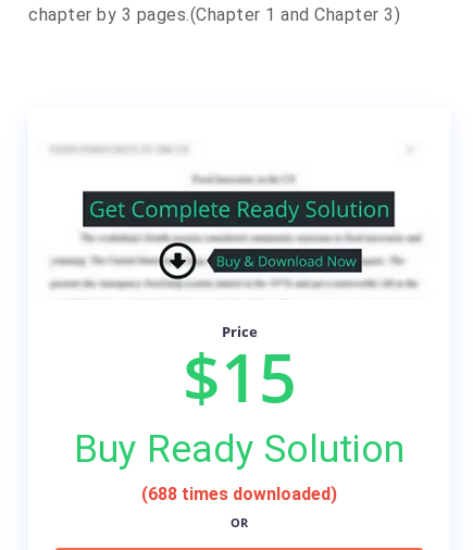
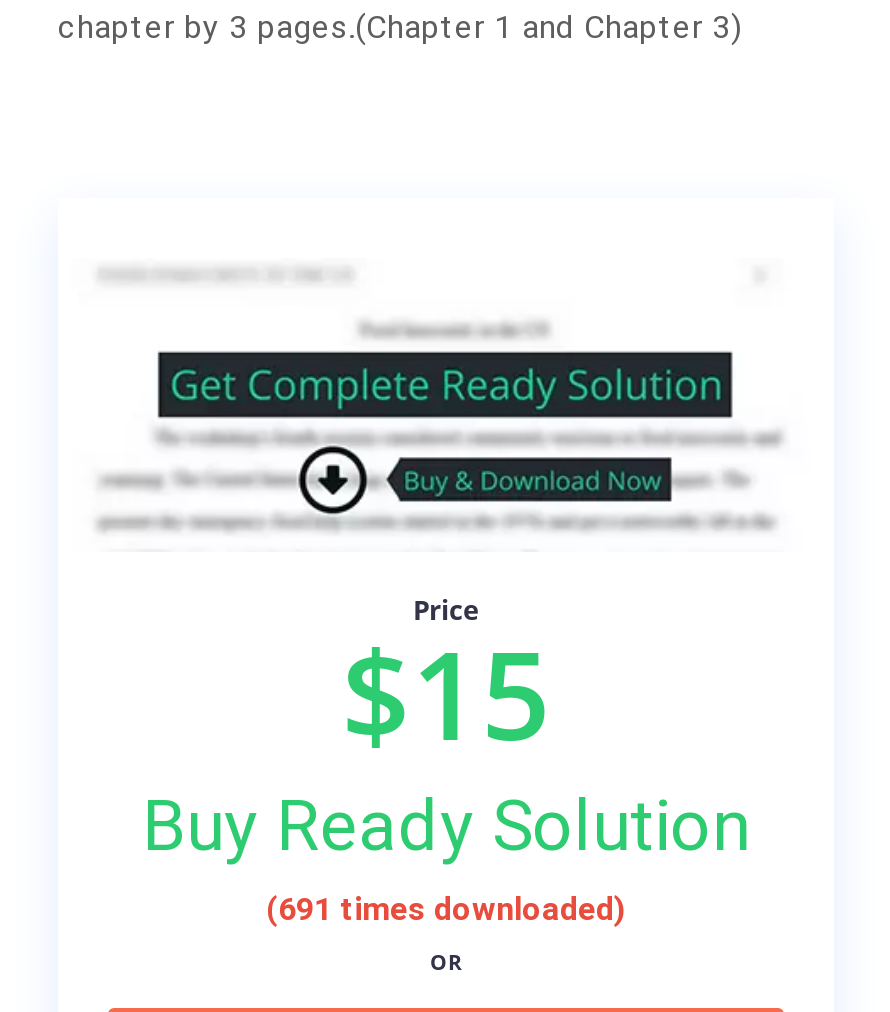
[141,484,337,505] (688 times downloaded) -> [266,891,626,929] (691 times downloaded)

